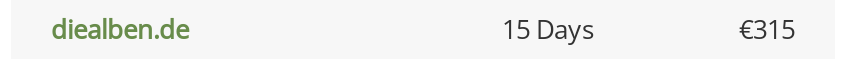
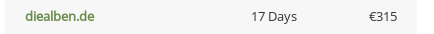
[502,10,594,46] 15 Days -> [250,6,296,24] 17 Days

